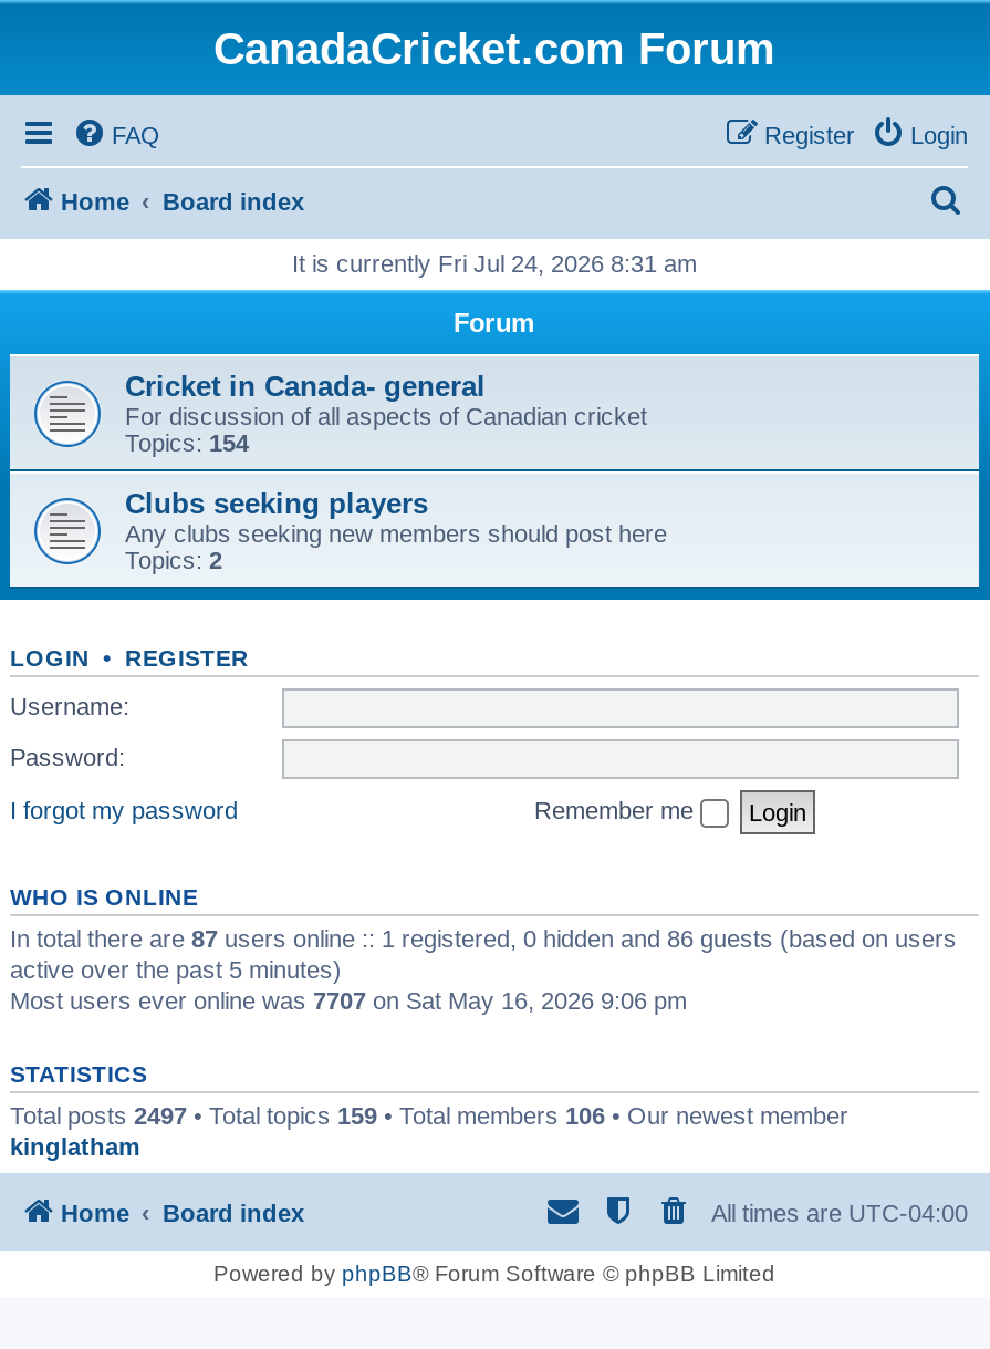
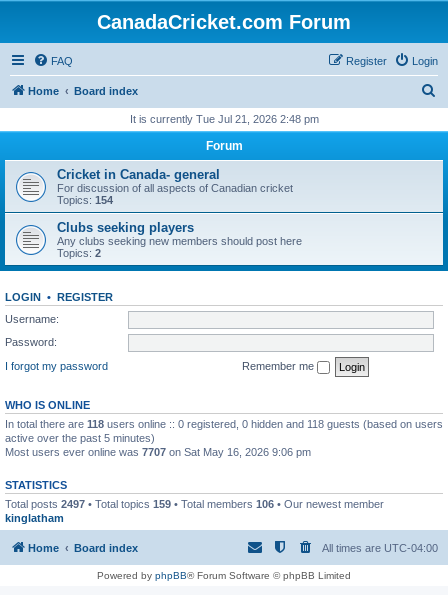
[292,250,697,277] It is currently Fri Jul 24, 2026 8:31 am -> [129,113,318,125] It is currently Tue Jul 21, 2026 2:48 pm
[10,924,957,951] In total there are 87 users online :: 1 registered, 0 hidden and 86 guests (based on users -> [5,417,443,429] In total there are 118 users online :: 0 registered, 0 hidden and 118 guests (based on users

